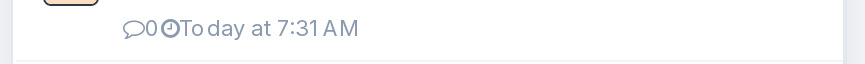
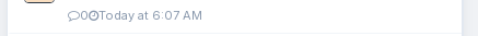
[145,14,359,42] 0 Today at 7:31 AM -> [80,8,202,23] 0 Today at 6:07 AM

